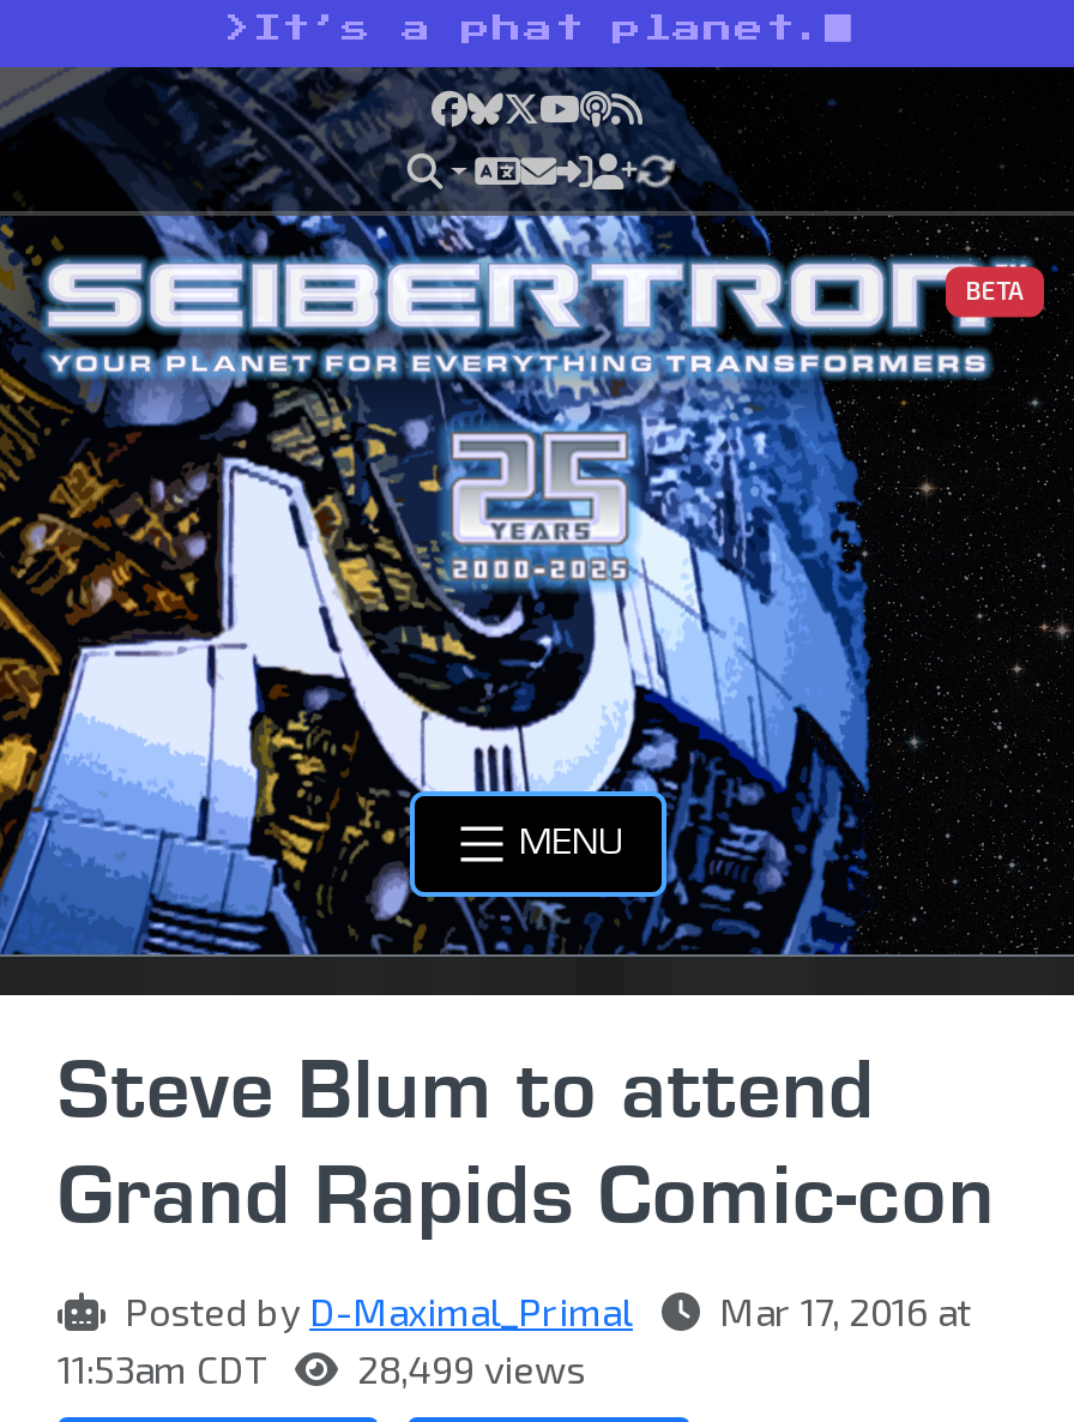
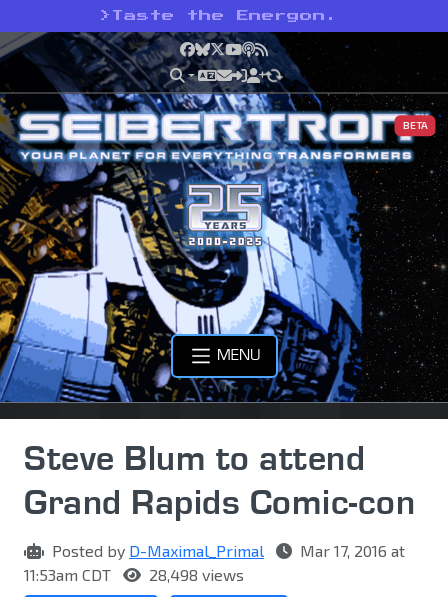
[224,14,823,43] > It’s a phat planet. -> [99,10,337,22] > Taste the Energon.
[58,1346,585,1391] 11:53am CDT 28,499 views -> [24,565,244,584] 11:53am CDT 28,498 views

